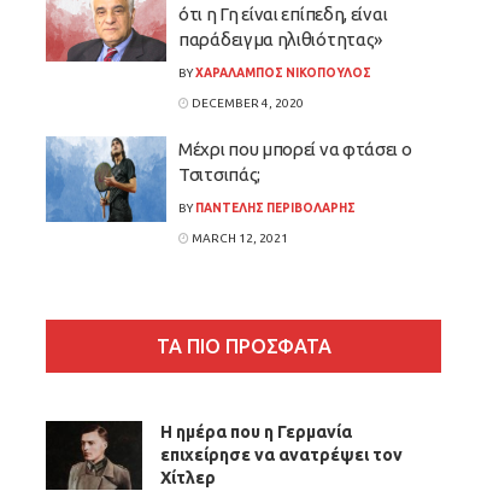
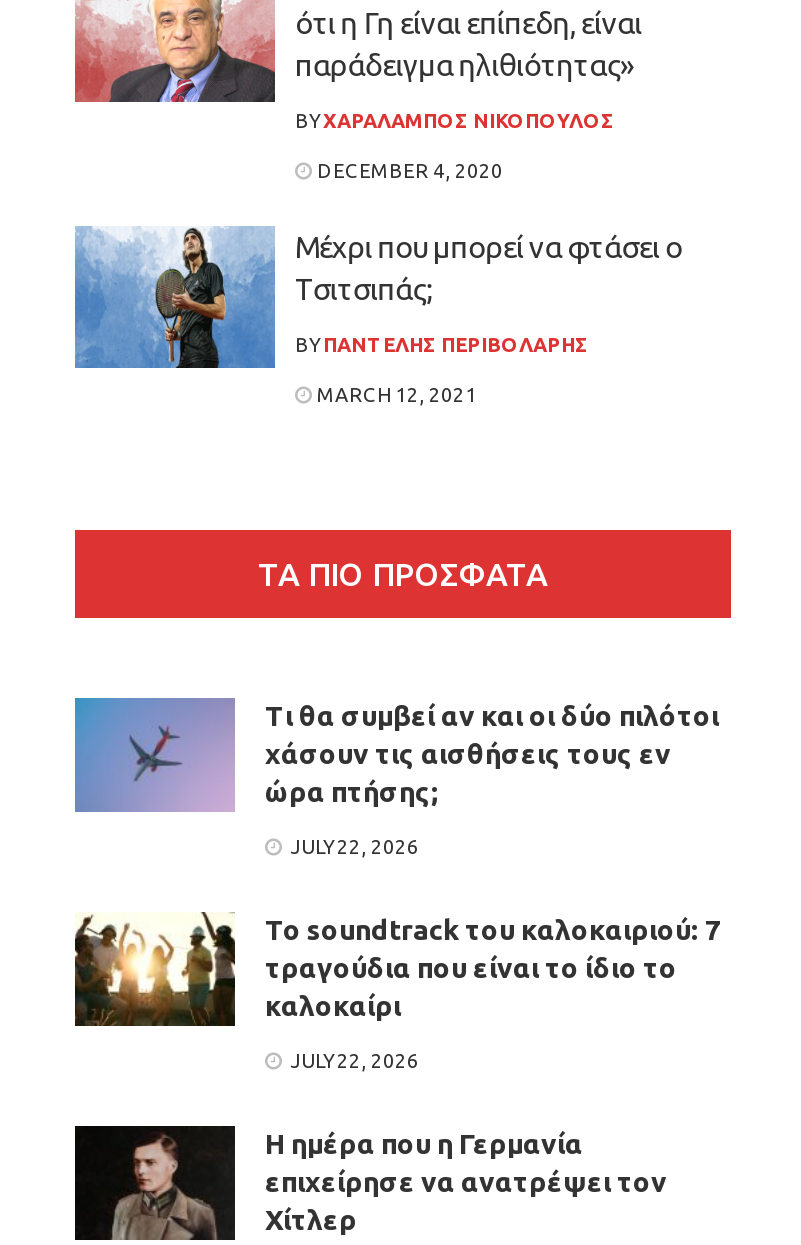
none -> [73,696,721,1071] [image] | Τι θα συμβεί αν και οι δύο πιλότοι | χάσουν τις αισθήσεις τους εν | ώρα πτήσης; | JULY 22, 2026 | To soundtrack του καλοκαιριού: 7 | τραγούδια που είναι το ίδιο το | καλοκαίρι | JULY 22, 2026
none -> [73,910,237,1028] [image]

